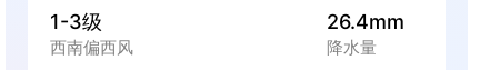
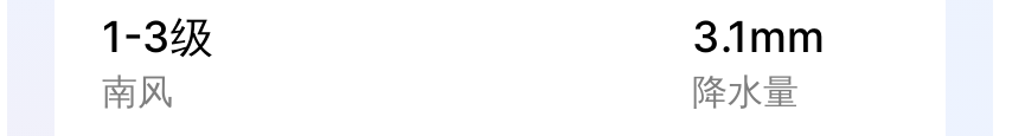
[327,10,404,33] 26.4mm -> [692,12,825,62] 3.1mm
[50,37,133,58] 西南偏西风 -> [102,69,173,114] 南风

